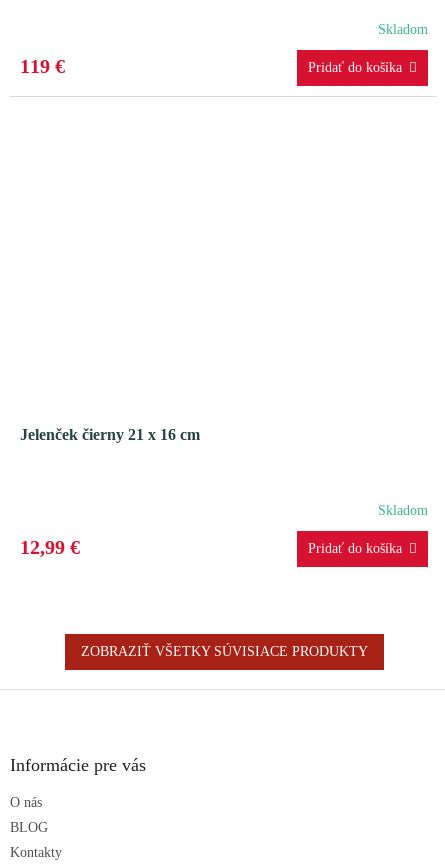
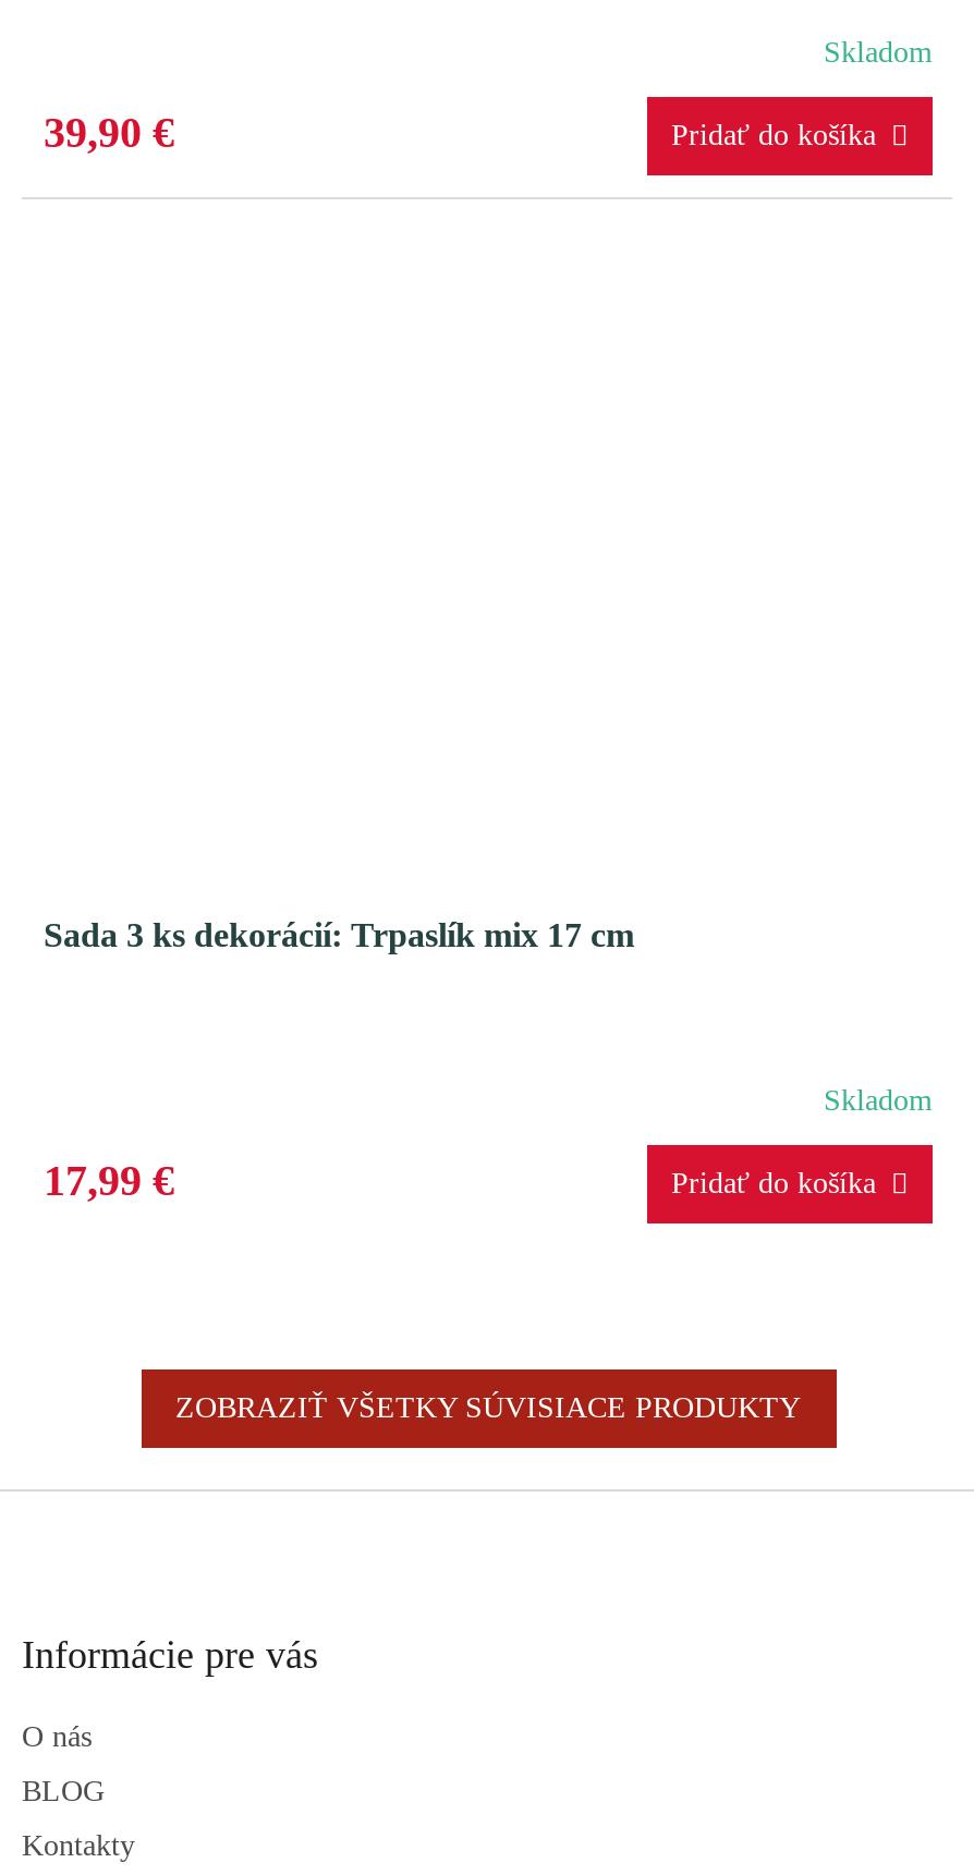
[20,55,65,77] 119 € -> [44,108,174,156] 39,90 €
[20,426,200,443] Jelenček čierny 21 x 16 cm -> [44,915,634,952] Sada 3 ks dekorácií: Trpaslík mix 17 cm
[20,536,80,558] 12,99 € -> [44,1155,174,1203] 17,99 €

